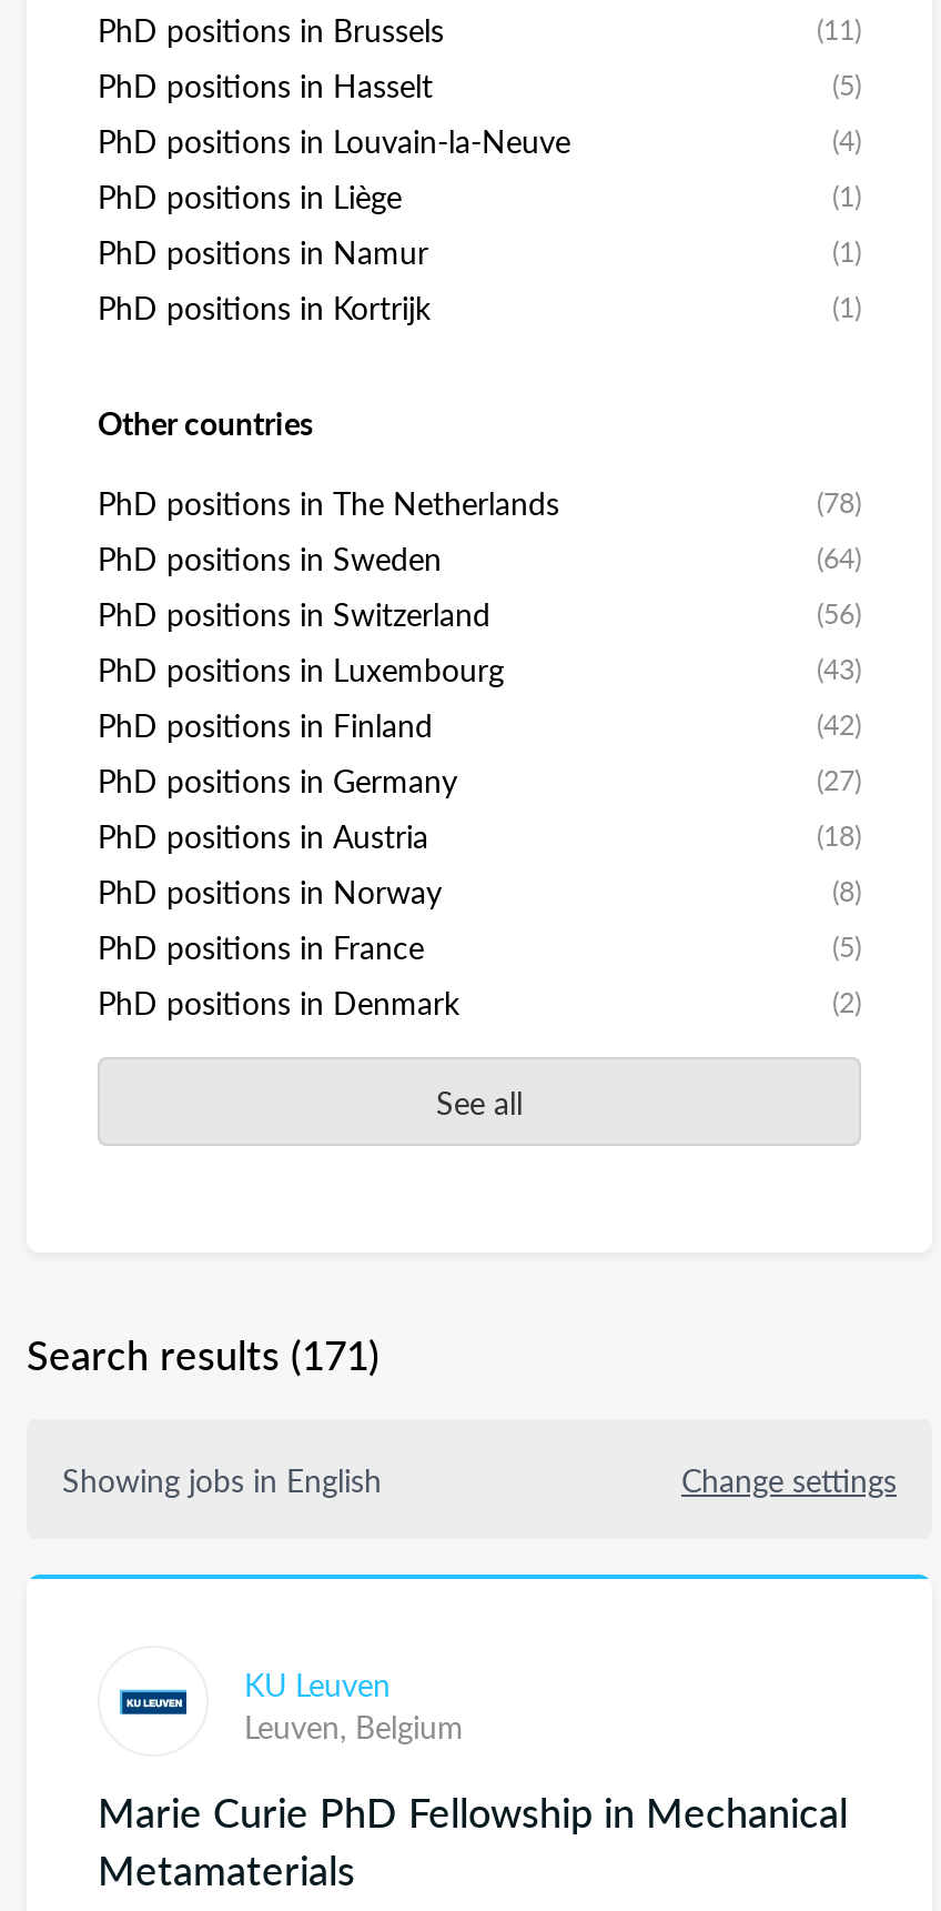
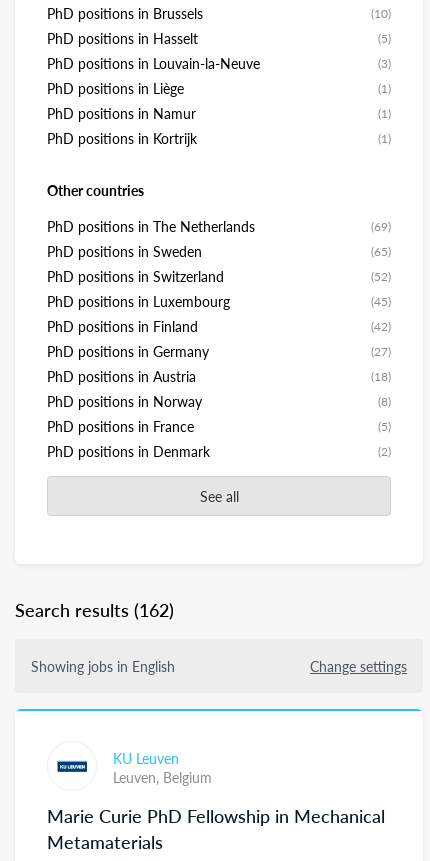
[817,9,861,49] (11) -> [371,4,391,22] (10)
[832,120,861,160] (4) -> [378,54,391,72] (3)
[817,482,861,522] (78) -> [371,217,391,235] (69)
[817,537,861,577] (64) -> [371,242,391,260] (65)
[817,593,861,633] (56) -> [371,267,391,285] (52)
[817,648,861,688] (43) -> [371,292,391,310] (45)
[27,1326,380,1381] Search results (171) -> [15,597,174,622] Search results (162)

